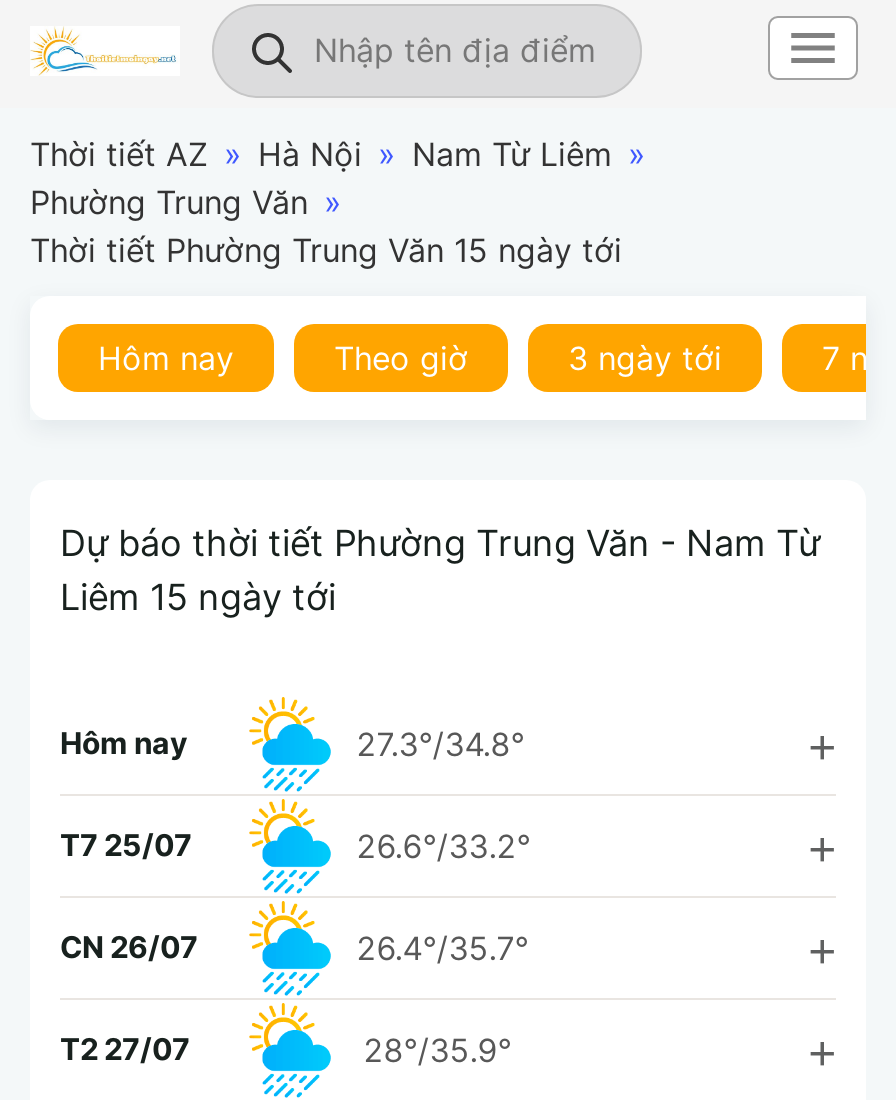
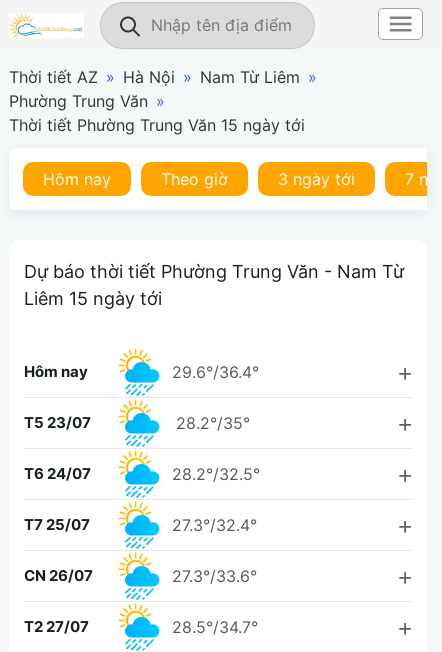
[356,724,524,764] 27.3°/34.8° -> [24,362,260,484] 29.6°/36.4° | T5 23/07 | 28.2°/35° | T6 24/07 | 28.2°/32.5°
[356,826,530,866] 26.6°/33.2° -> [172,515,257,535] 27.3°/32.4°
[356,928,528,968] 26.4°/35.7° -> [172,566,257,586] 27.3°/33.6°
[364,1030,512,1070] 28°/35.9° -> [172,617,258,637] 28.5°/34.7°

